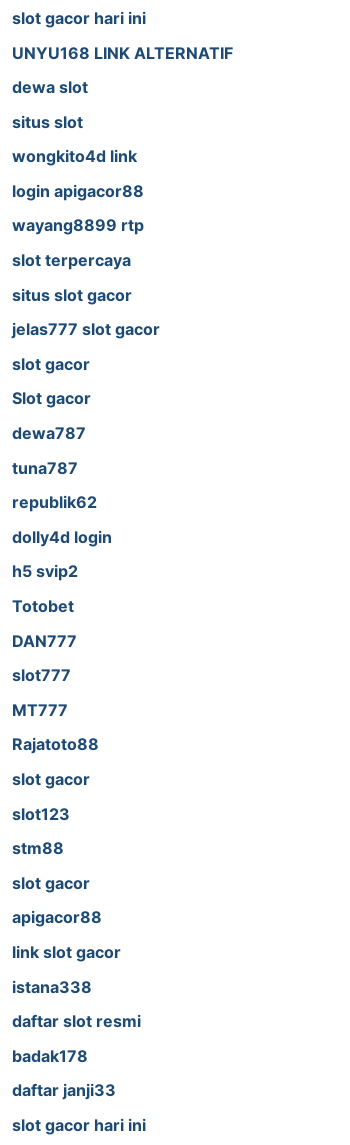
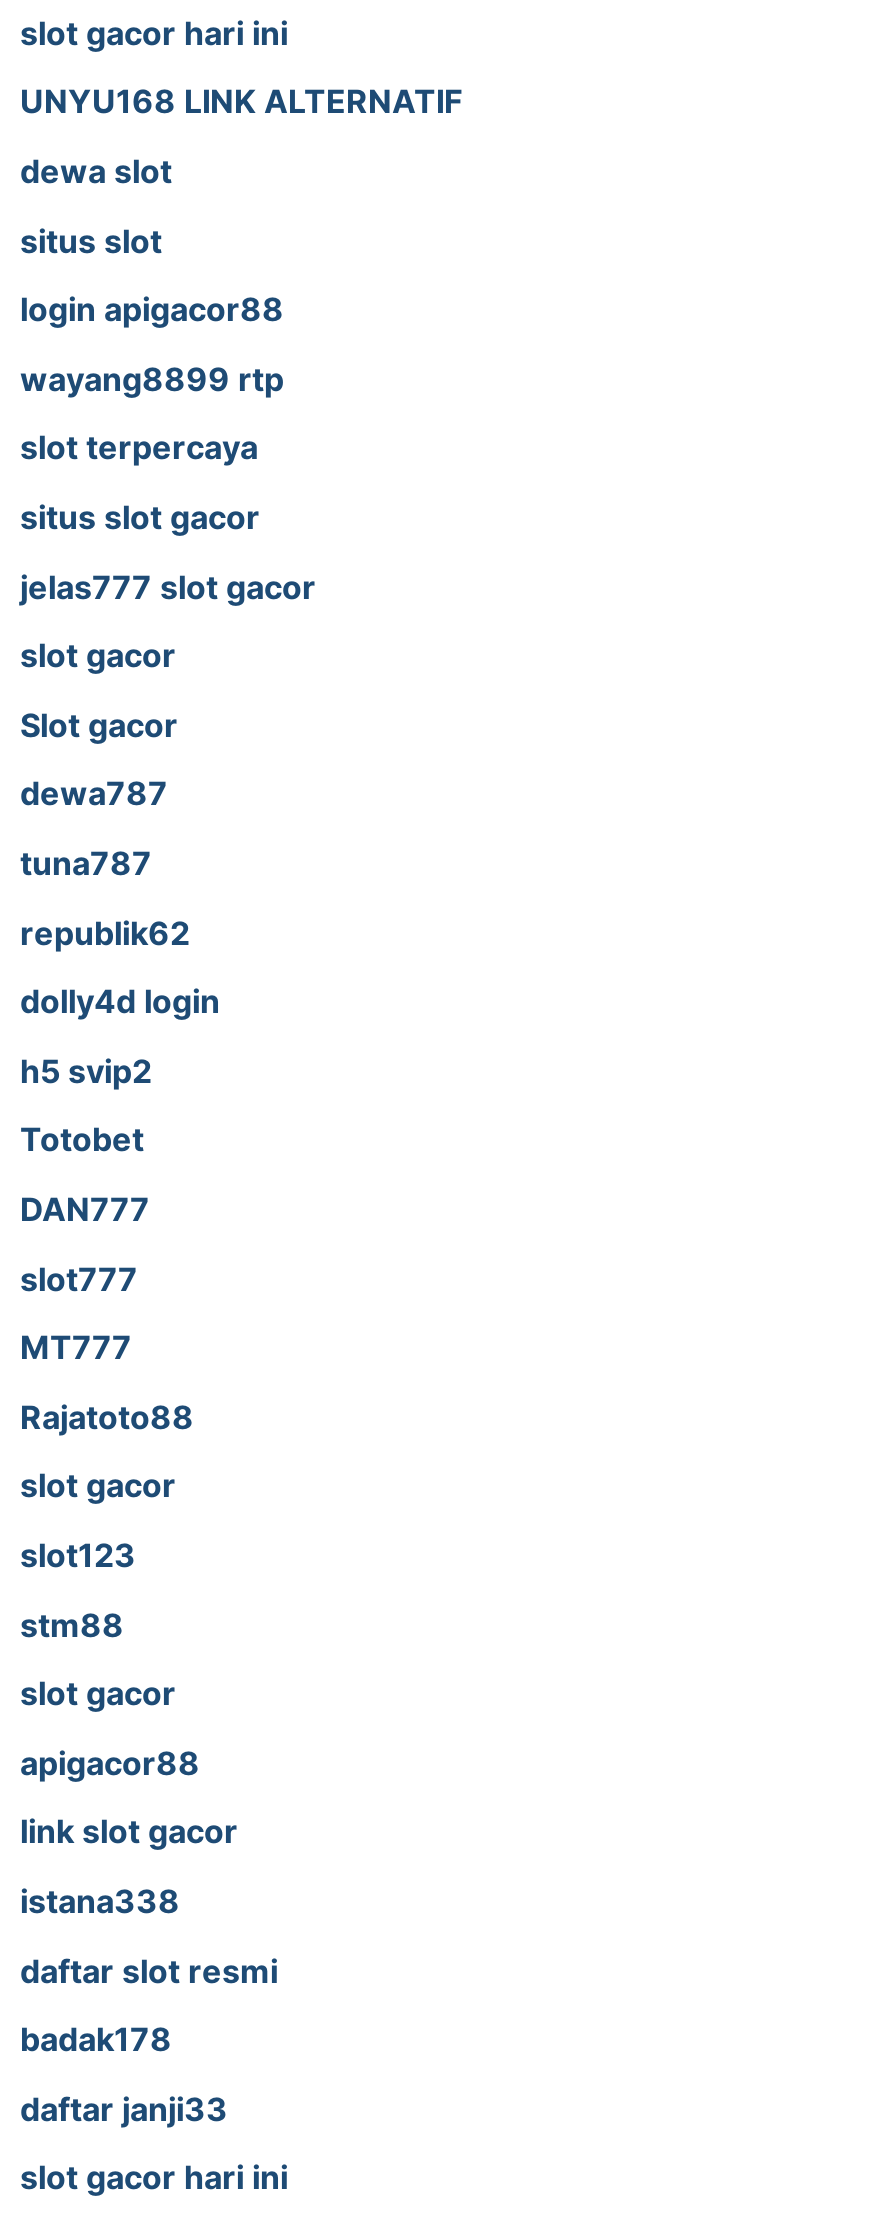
[12,146,137,166] wongkito4d link -> none

